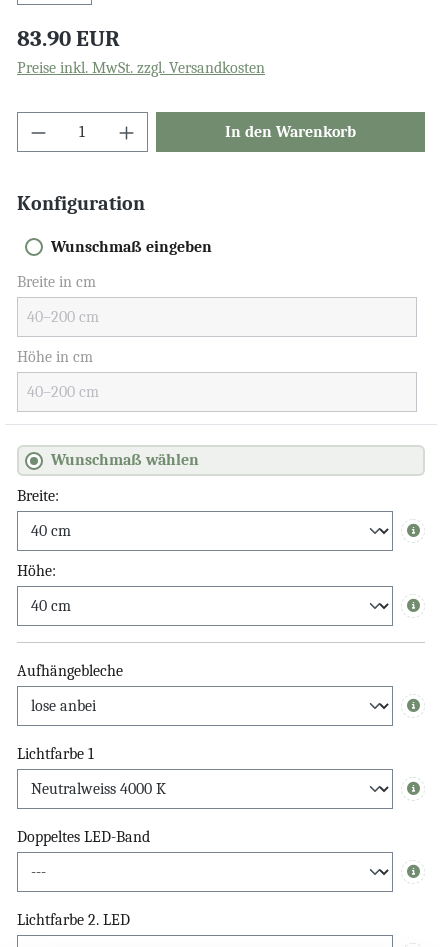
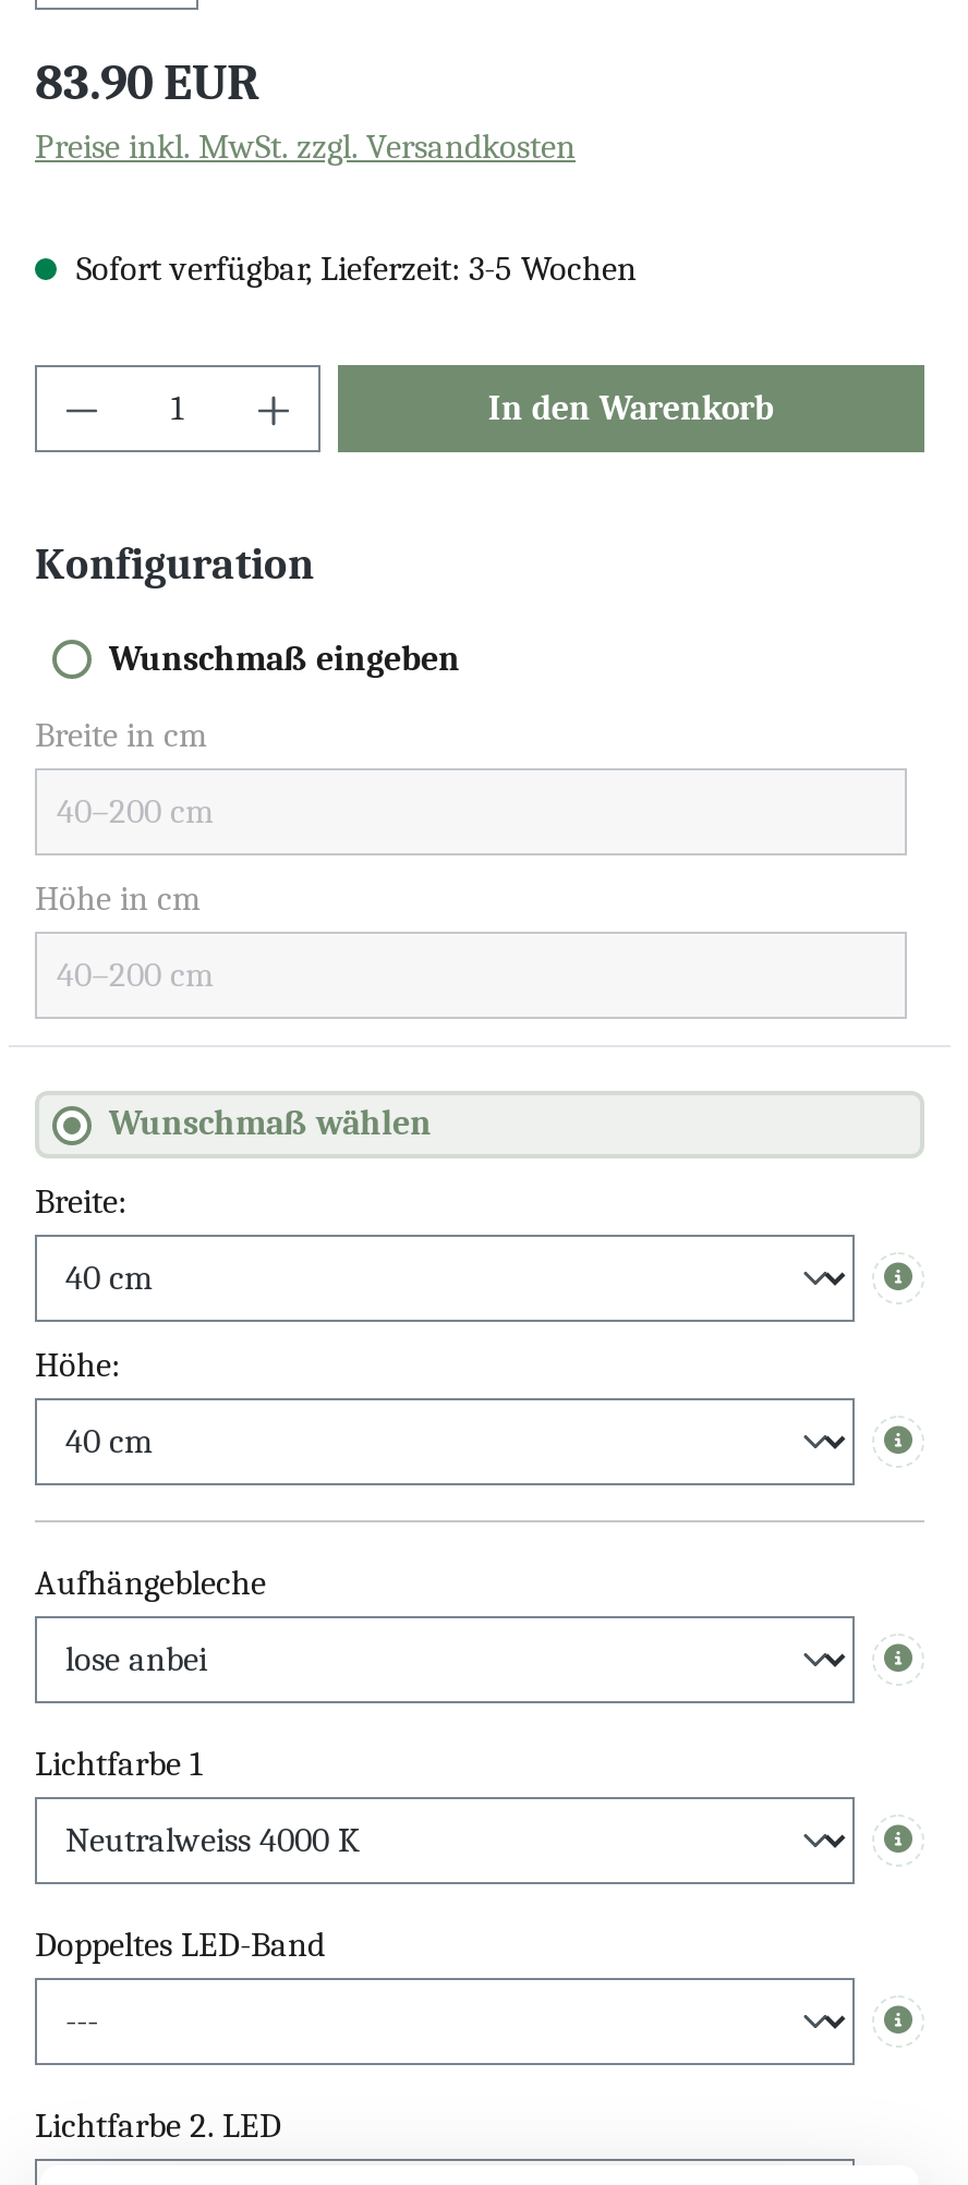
none -> [68,250,637,289] Sofort verfügbar, Lieferzeit: 3-5 Wochen

